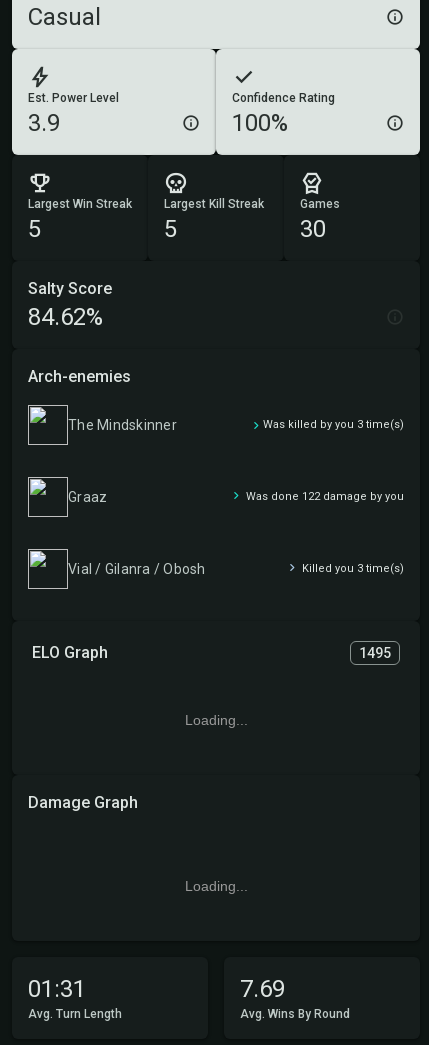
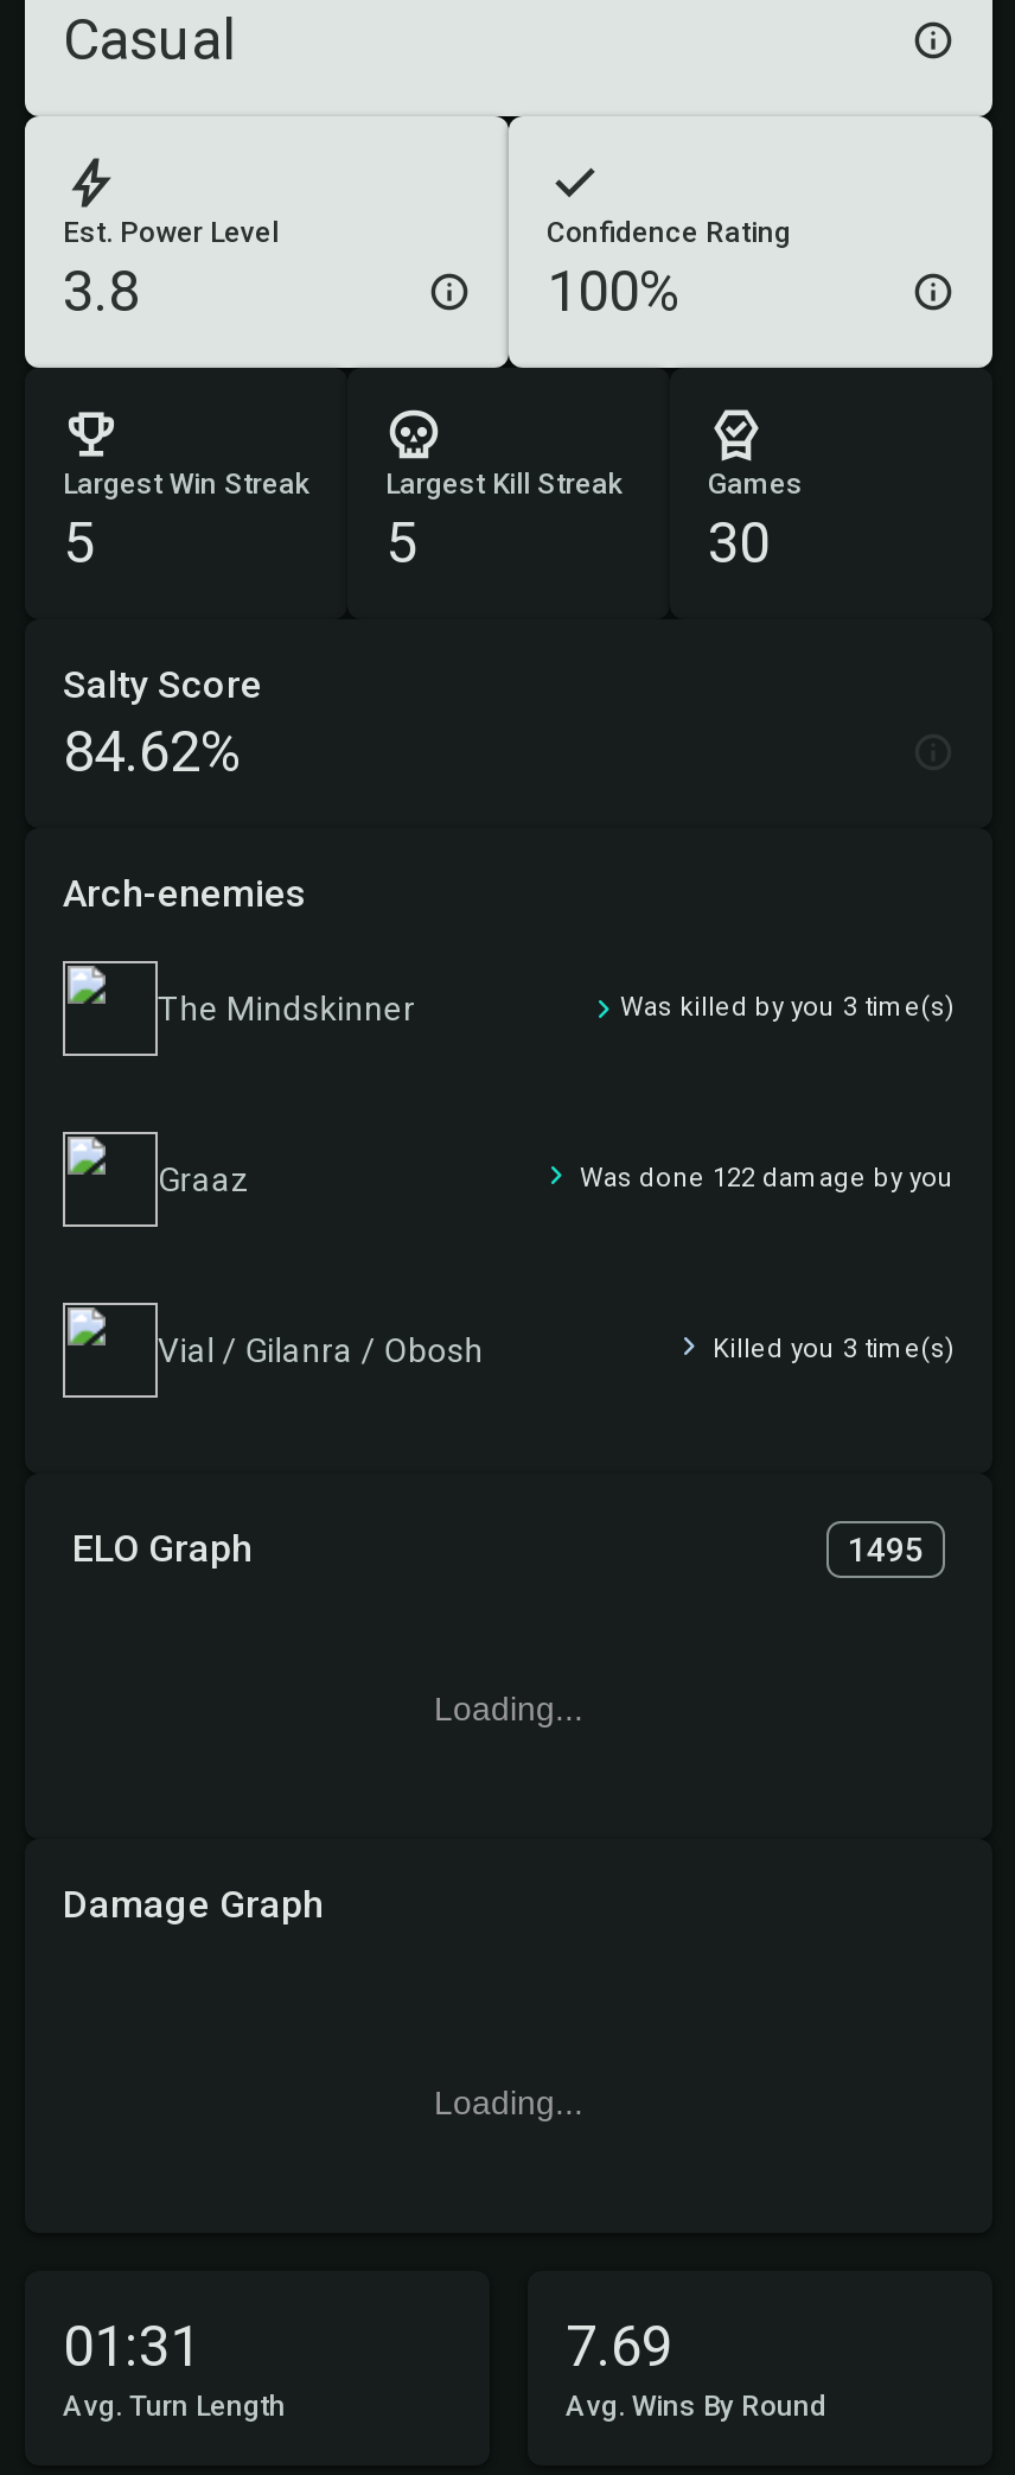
[28,109,60,137] 3.9 -> [63,259,139,325] 3.8

